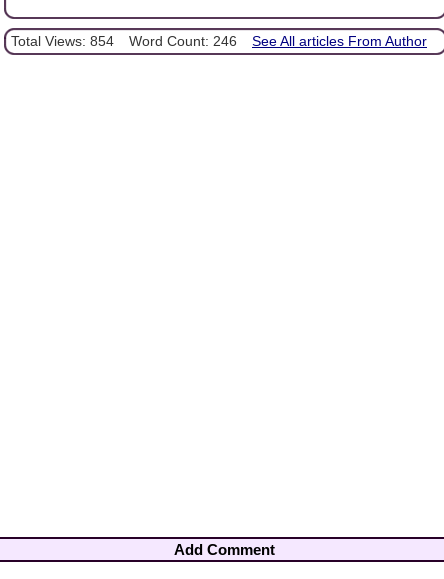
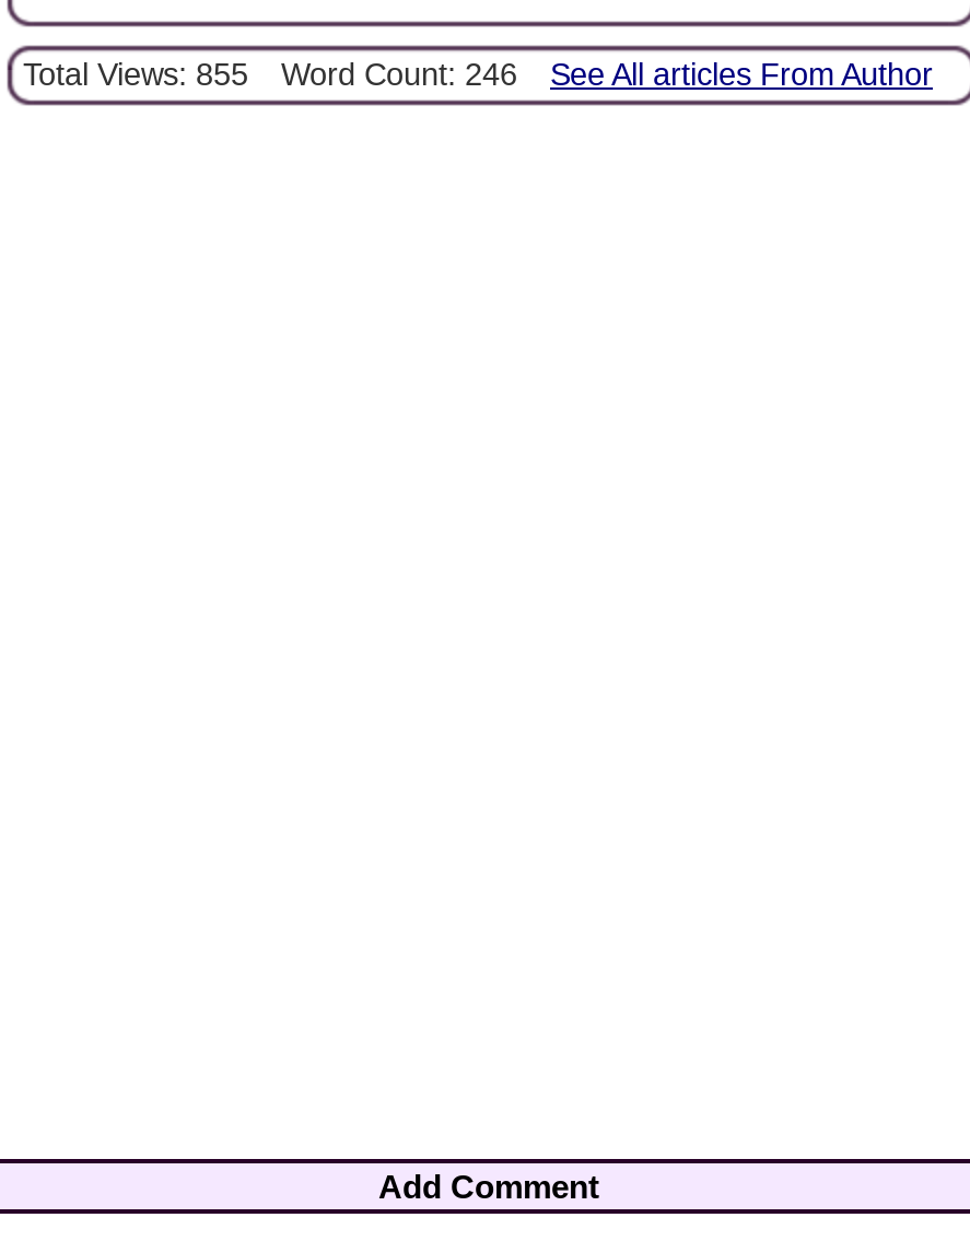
[11,33,427,49] Total Views: 854 Word Count: 246 See All articles From Author -> [23,58,933,93] Total Views: 855 Word Count: 246 See All articles From Author

